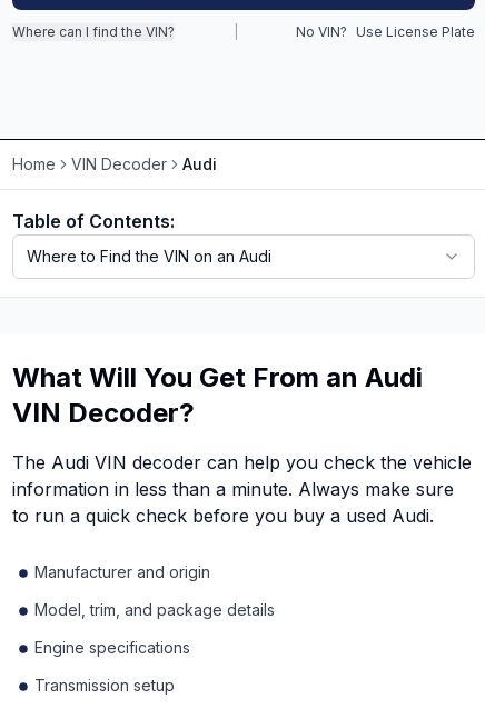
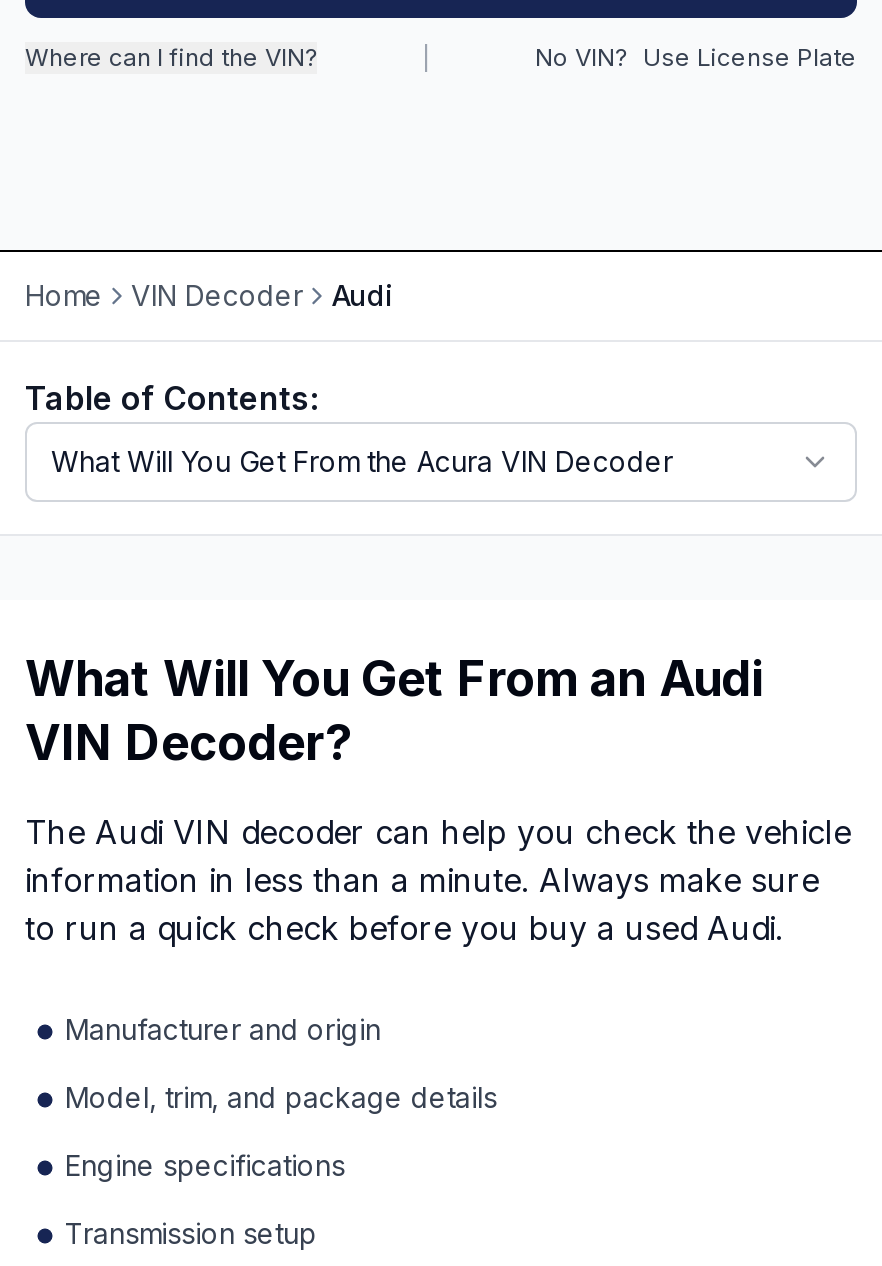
[27,247,271,266] Where to Find the VIN on an Audi -> [51,444,673,478] What Will You Get From the Acura VIN Decoder

